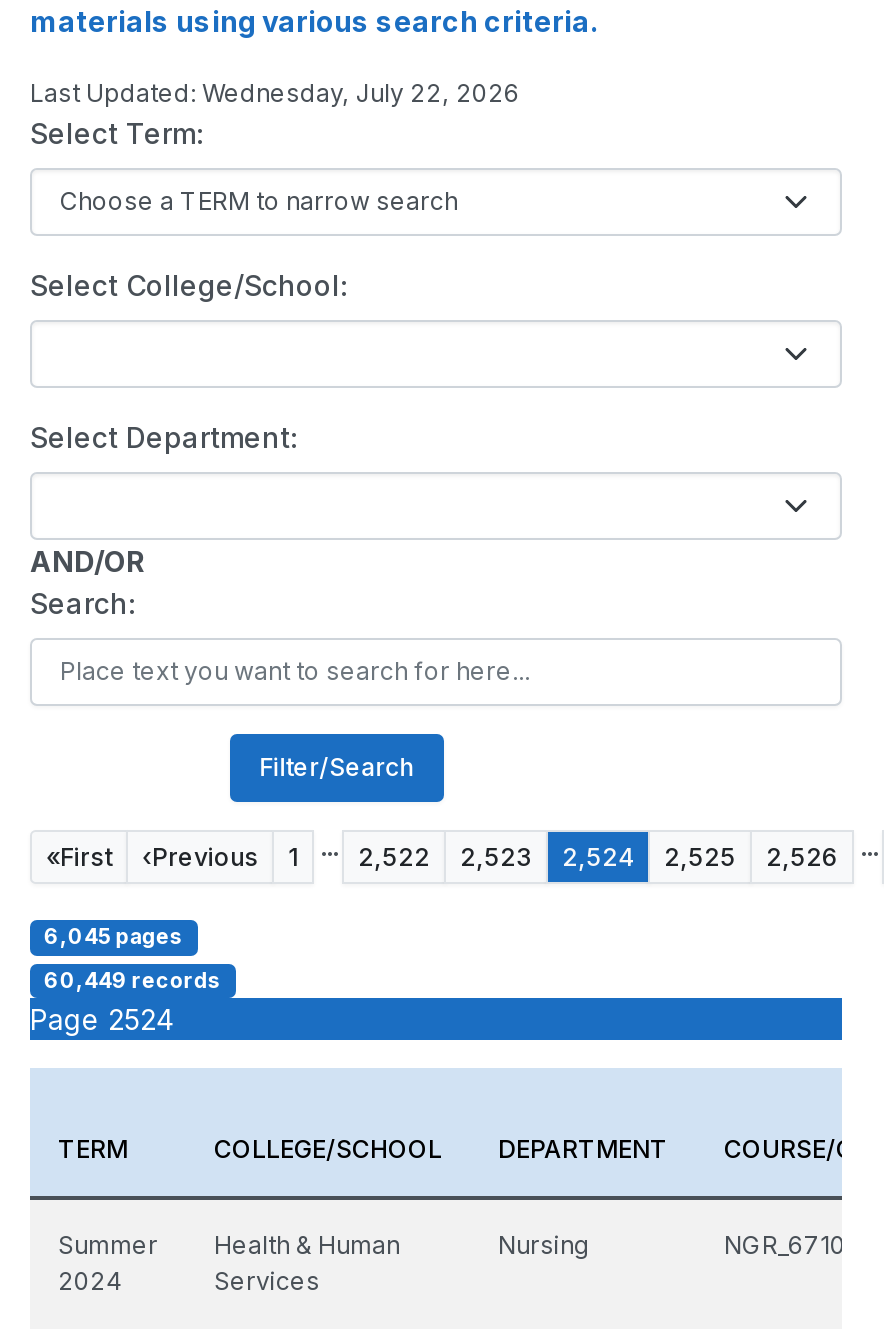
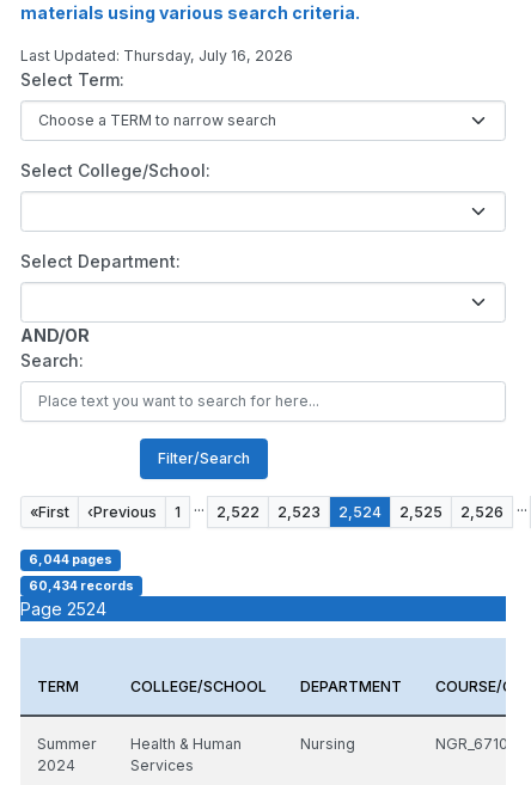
[30,78,520,108] Last Updated: Wednesday, July 22, 2026 -> [20,47,293,65] Last Updated: Thursday, July 16, 2026
[44,924,184,950] 6,045 pages -> [28,552,112,568] 6,044 pages
[44,967,222,993] 60,449 records -> [28,578,134,593] 60,434 records

